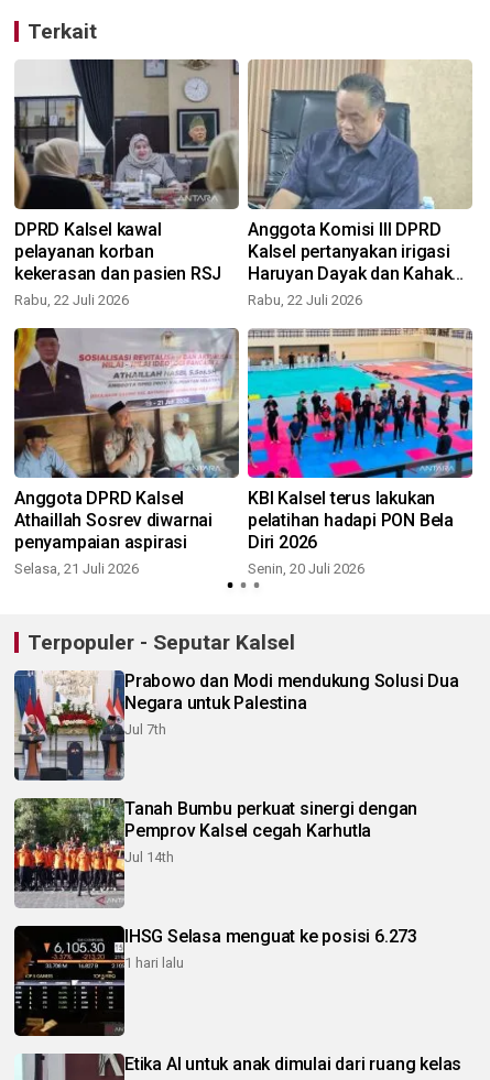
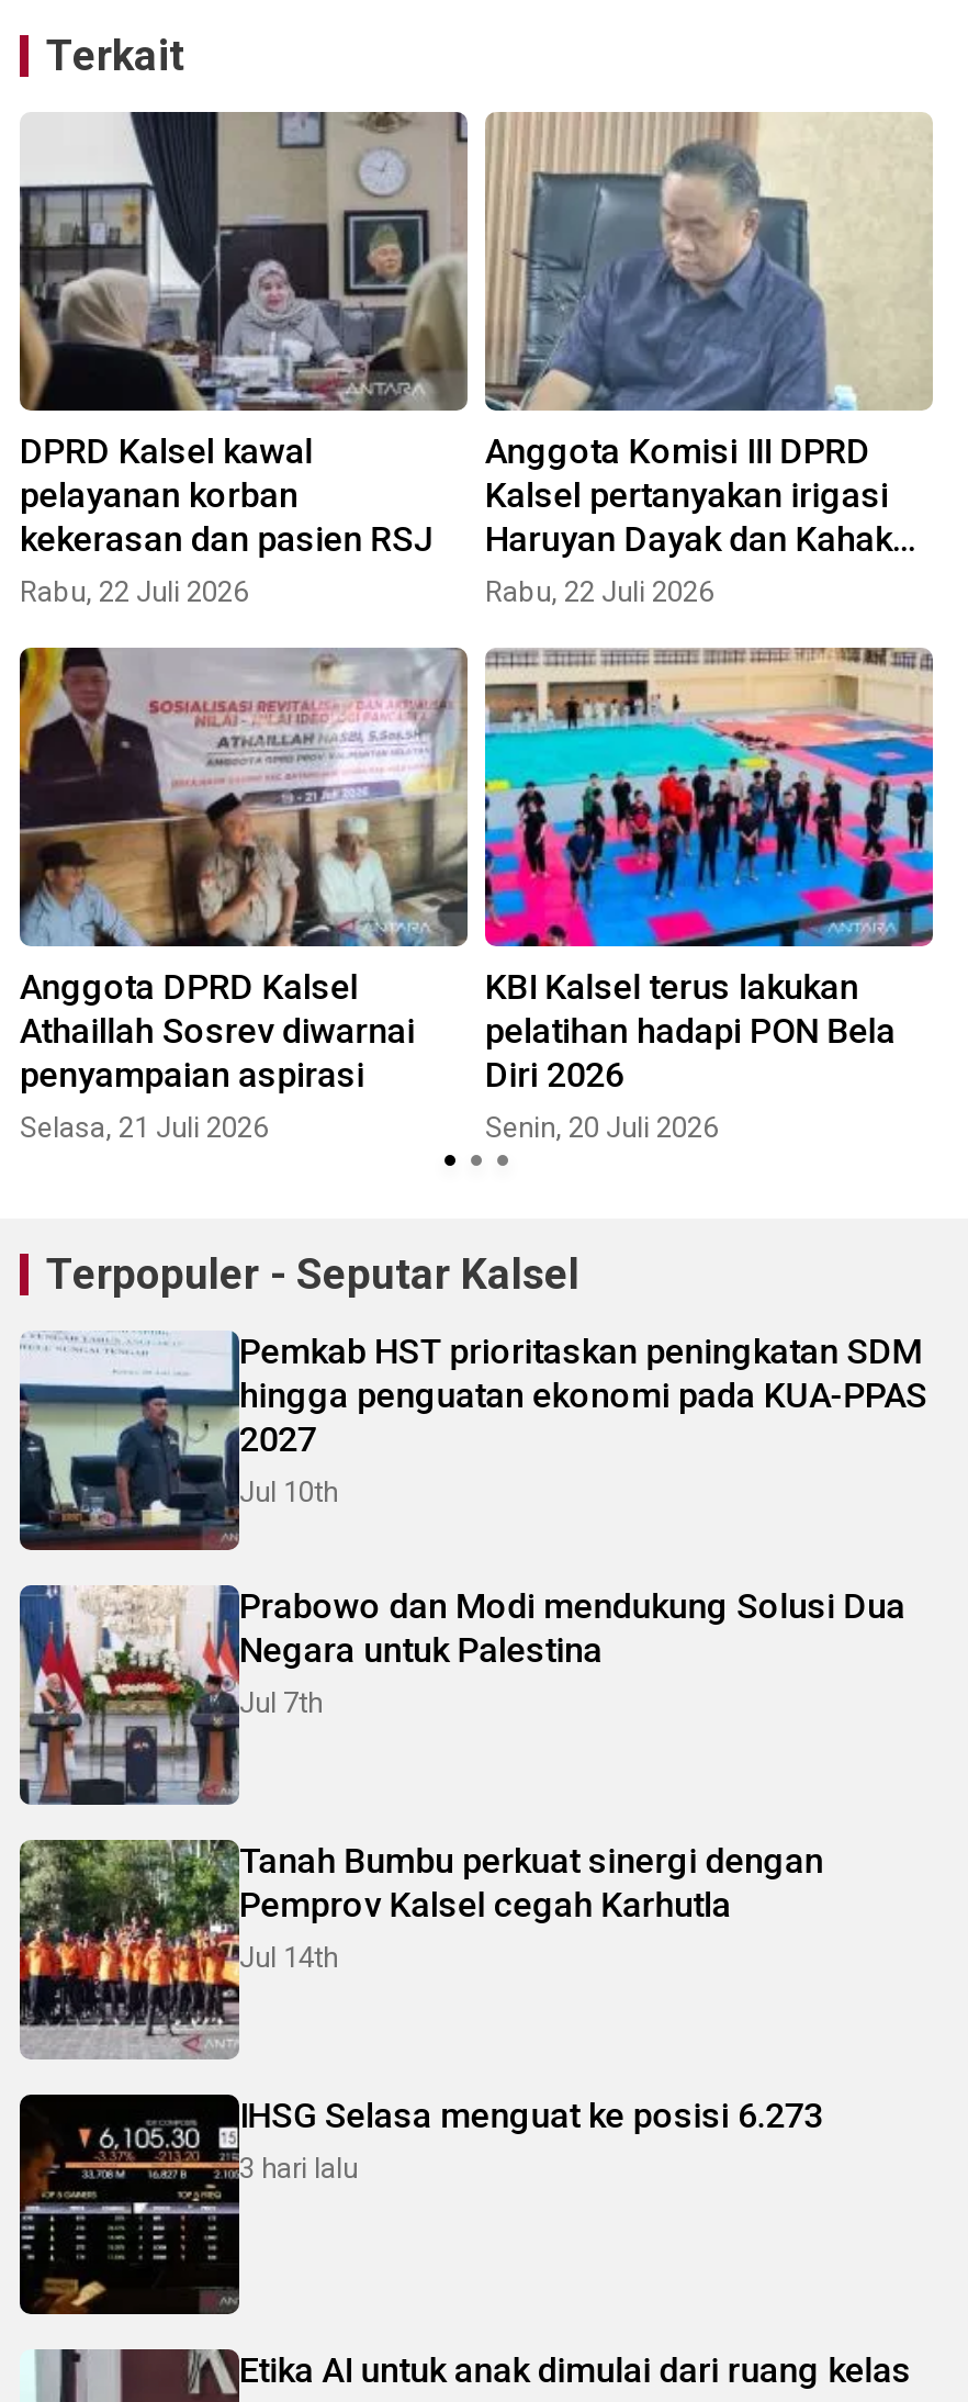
none -> [18,1331,927,1552] [image] | Pemkab HST prioritaskan peningkatan SDM | hingga penguatan ekonomi pada KUA-PPAS | 2027 | Jul 10th
[124,955,184,971] 1 hari lalu -> [239,2152,358,2185] 3 hari lalu

